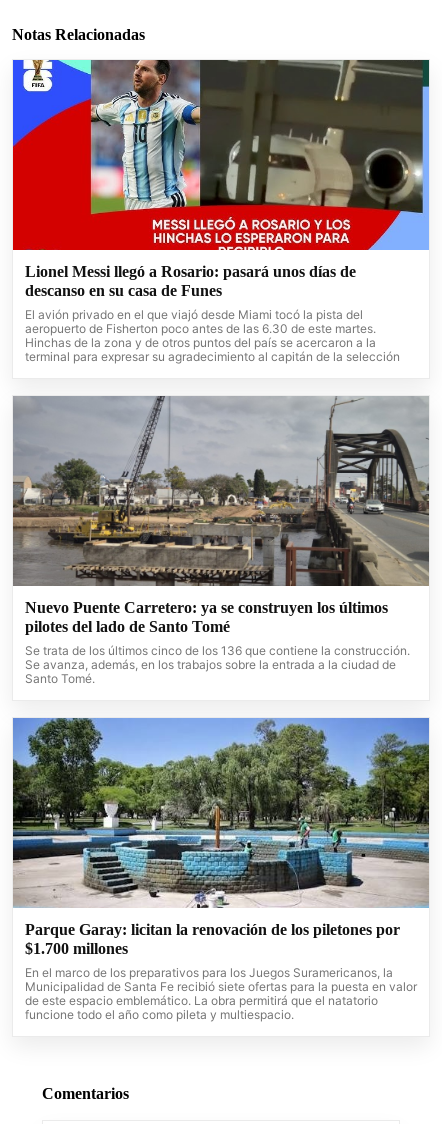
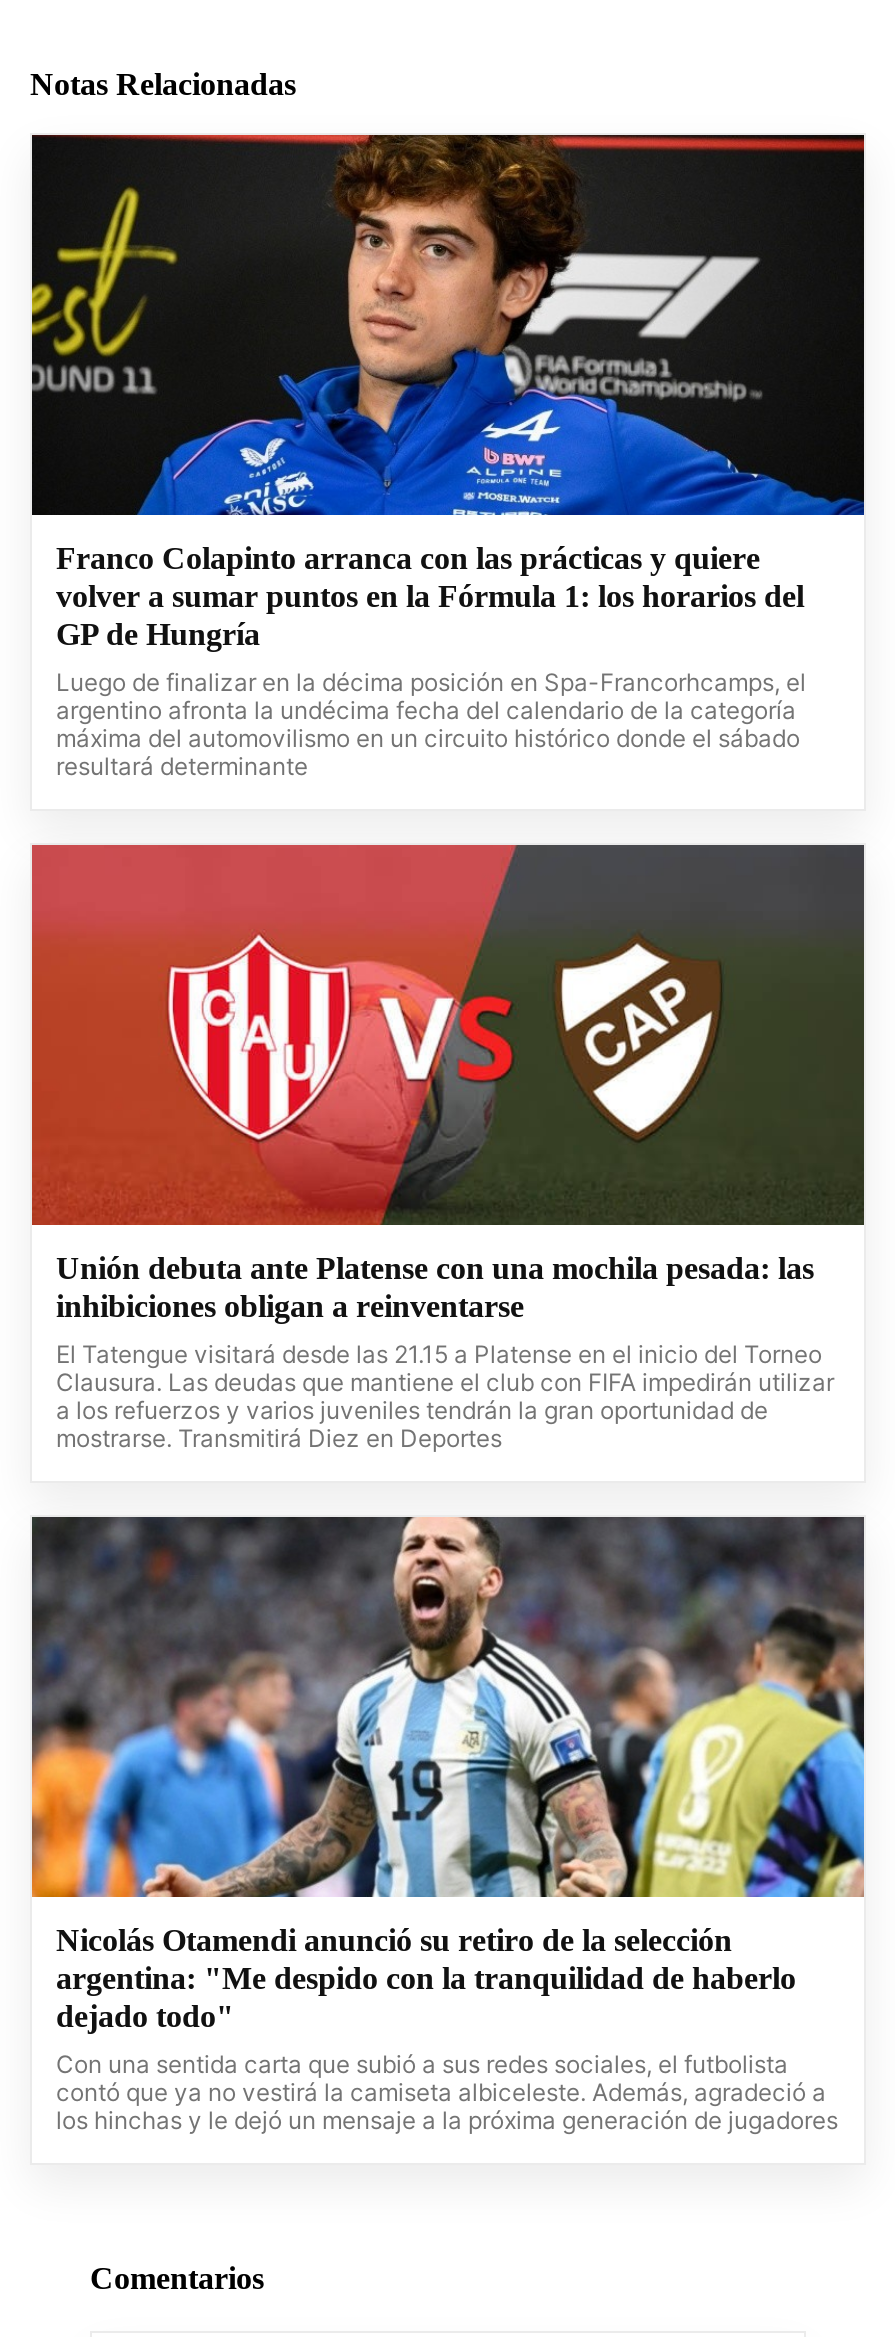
[12,59,430,299] [image] | Lionel Messi llegó a Rosario: pasará unos días de | descanso en su casa de Funes -> [30,133,866,652] [image] | Franco Colapinto arranca con las prácticas y quiere | volver a sumar puntos en la Fórmula 1: los horarios del | GP de Hungría
[25,307,400,364] El avión privado en el que viajó desde Miami tocó la pista del | aeropuerto de Fisherton poco antes de las 6.30 de este martes. | Hinchas de la zona y de otros puntos del país se acercaron a la | terminal para expresar su agradecimiento al capitán de la selección -> [56,668,806,782] Luego de finalizar en la décima posición en Spa-Francorhcamps, el | argentino afronta la undécima fecha del calendario de la categoría | máxima del automovilismo en un circuito histórico donde el sábado | resultará determinante
[12,395,429,635] [image] | Nuevo Puente Carretero: ya se construyen los últimos | pilotes del lado de Santo Tomé -> [30,843,864,1324] [image] | Unión debuta ante Platense con una mochila pesada: las | inhibiciones obligan a reinventarse
[25,643,410,686] Se trata de los últimos cinco de los 136 que contiene la construcción. | Se avanza, además, en los trabajos sobre la entrada a la ciudad de | Santo Tomé. -> [56,1340,834,1454] El Tatengue visitará desde las 21.15 a Platense en el inicio del Torneo | Clausura. Las deudas que mantiene el club con FIFA impedirán utilizar | a los refuerzos y varios juveniles tendrán la gran oportunidad de | mostrarse. Transmitirá Diez en Deportes
[12,717,430,957] [image] | Parque Garay: licitan la renovación de los piletones por | $1.700 millones -> [30,1515,866,2034] [image] | Nicolás Otamendi anunció su retiro de la selección | argentina: "Me despido con la tranquilidad de haberlo | dejado todo"
[25,965,417,1022] En el marco de los preparativos para los Juegos Suramericanos, la | Municipalidad de Santa Fe recibió siete ofertas para la puesta en valor | de este espacio emblemático. La obra permitirá que el natatorio | funcione todo el año como pileta y multiespacio. -> [56,2050,838,2136] Con una sentida carta que subió a sus redes sociales, el futbolista | contó que ya no vestirá la camiseta albiceleste. Además, agradeció a | los hinchas y le dejó un mensaje a la próxima generación de jugadores

